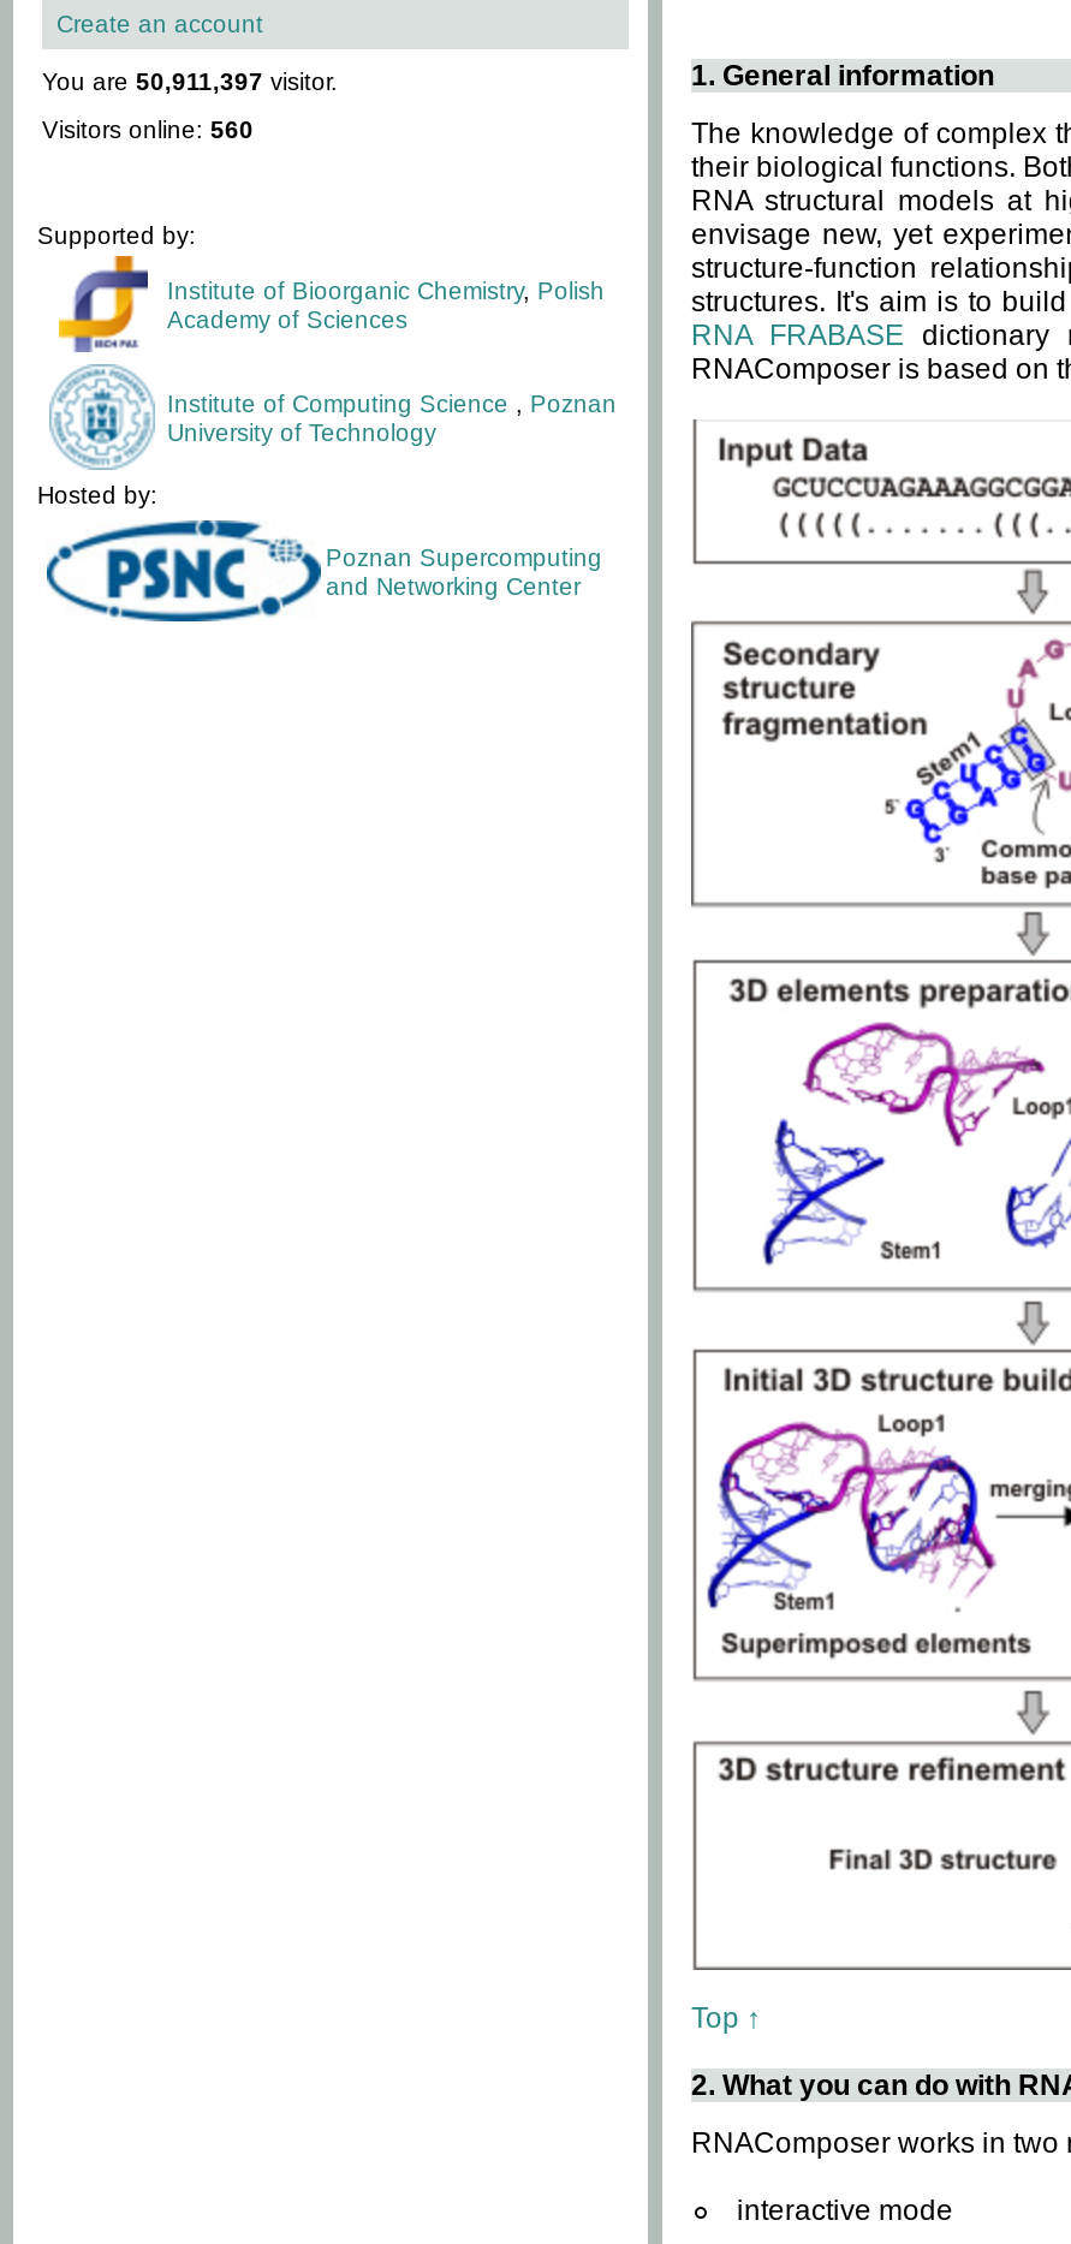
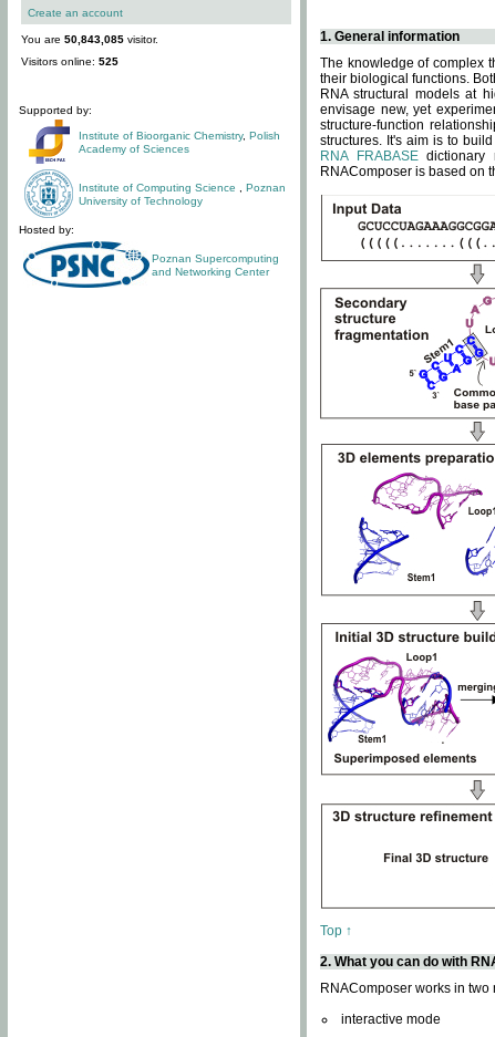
[42,69,338,95] You are 50,911,397 visitor. -> [21,33,158,45] You are 50,843,085 visitor.
[42,117,254,143] Visitors online: 560 -> [21,55,118,68] Visitors online: 525

